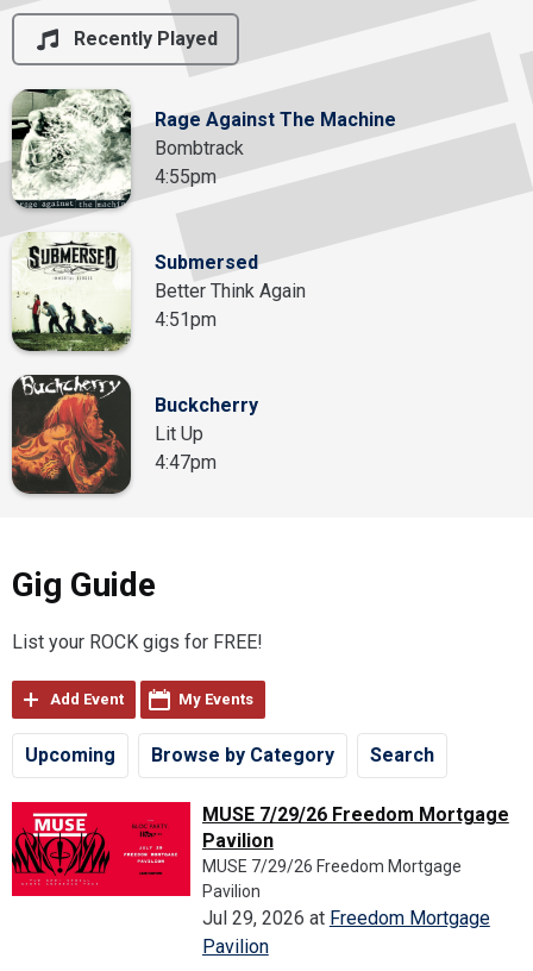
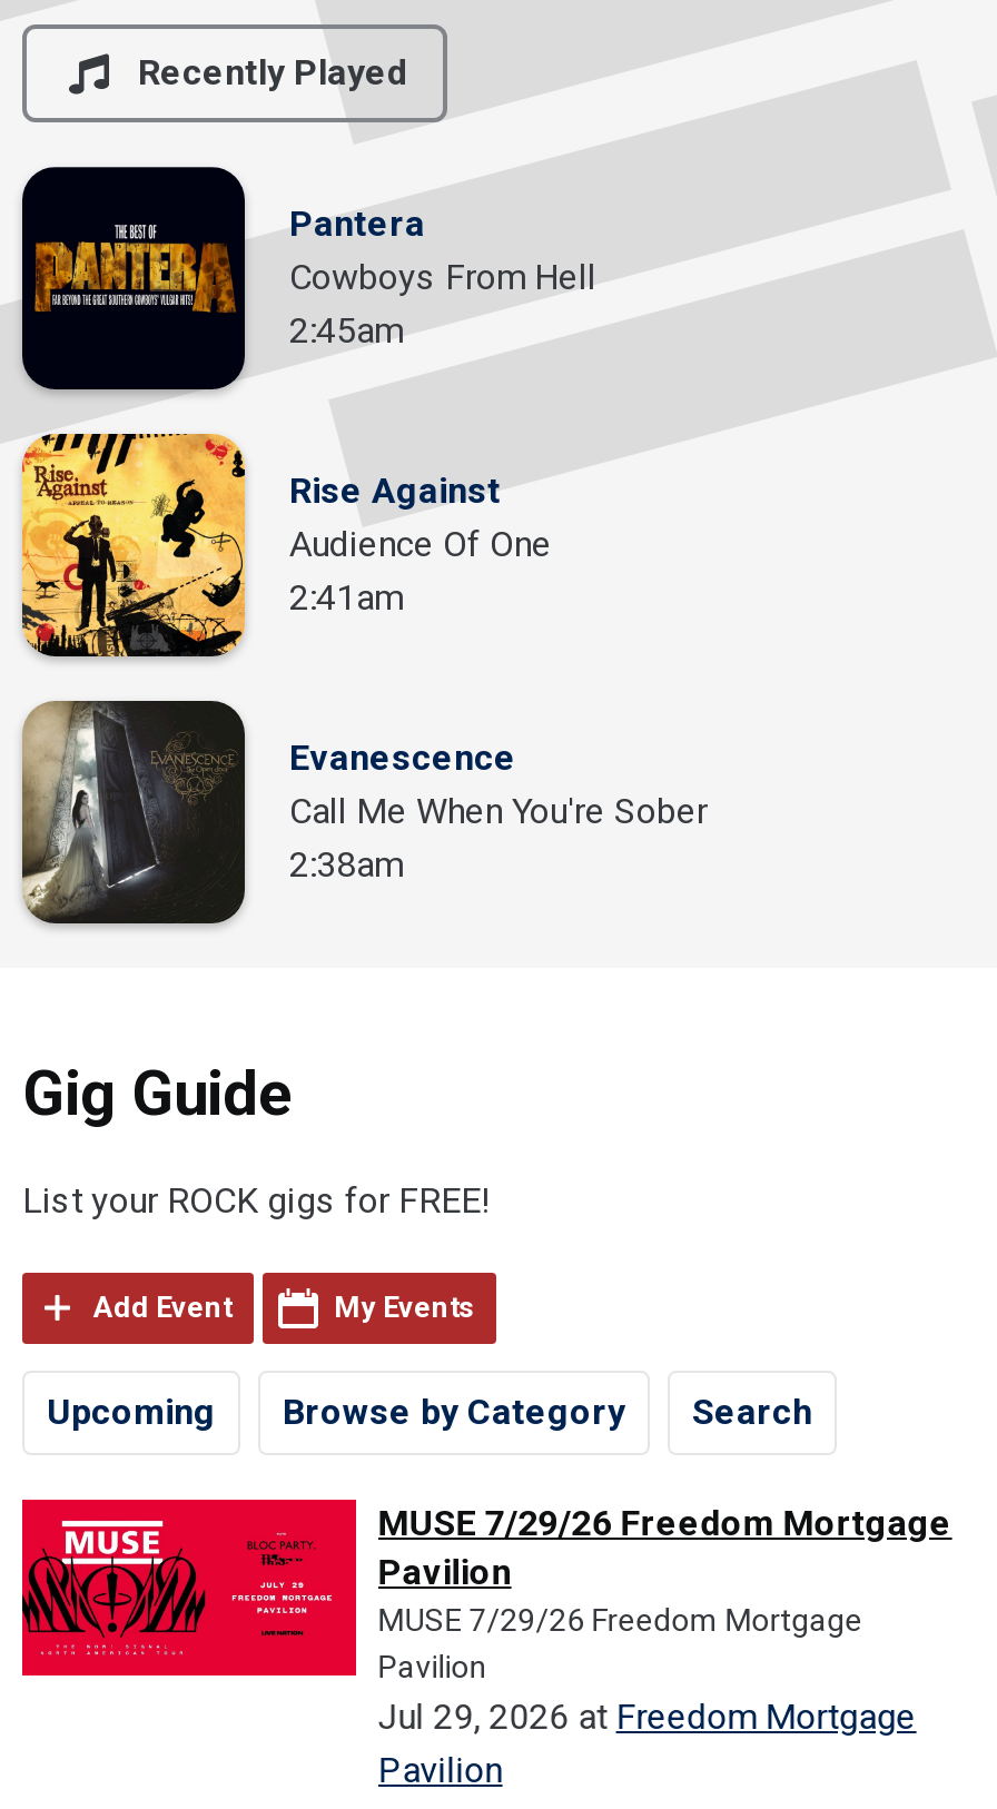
[11,89,396,208] [image] | Rage Against The Machine | Bombtrack | 4:55pm -> [20,165,596,389] [image] | Pantera | Cowboys From Hell | 2:45am
[12,232,306,352] [image] | Submersed | Better Think Again | 4:51pm -> [20,432,552,656] [image] | Rise Against | Audience Of One | 2:41am
[11,375,258,494] [image] | Buckcherry | Lit Up | 4:47pm -> [20,701,708,923] [image] | Evanescence | Call Me When You're Sober | 2:38am

